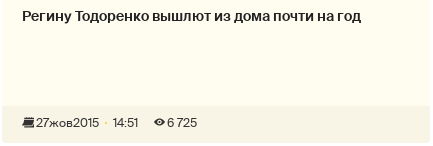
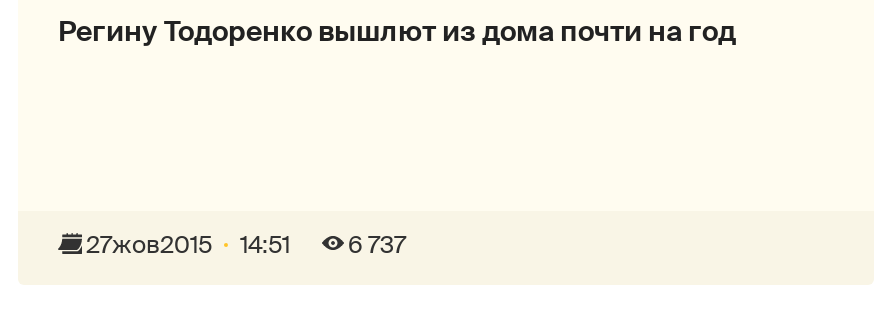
[167,115,197,131] 6 725 -> [348,229,406,261] 6 737

